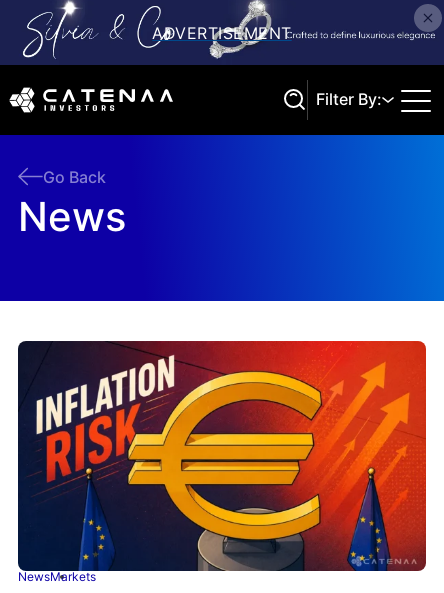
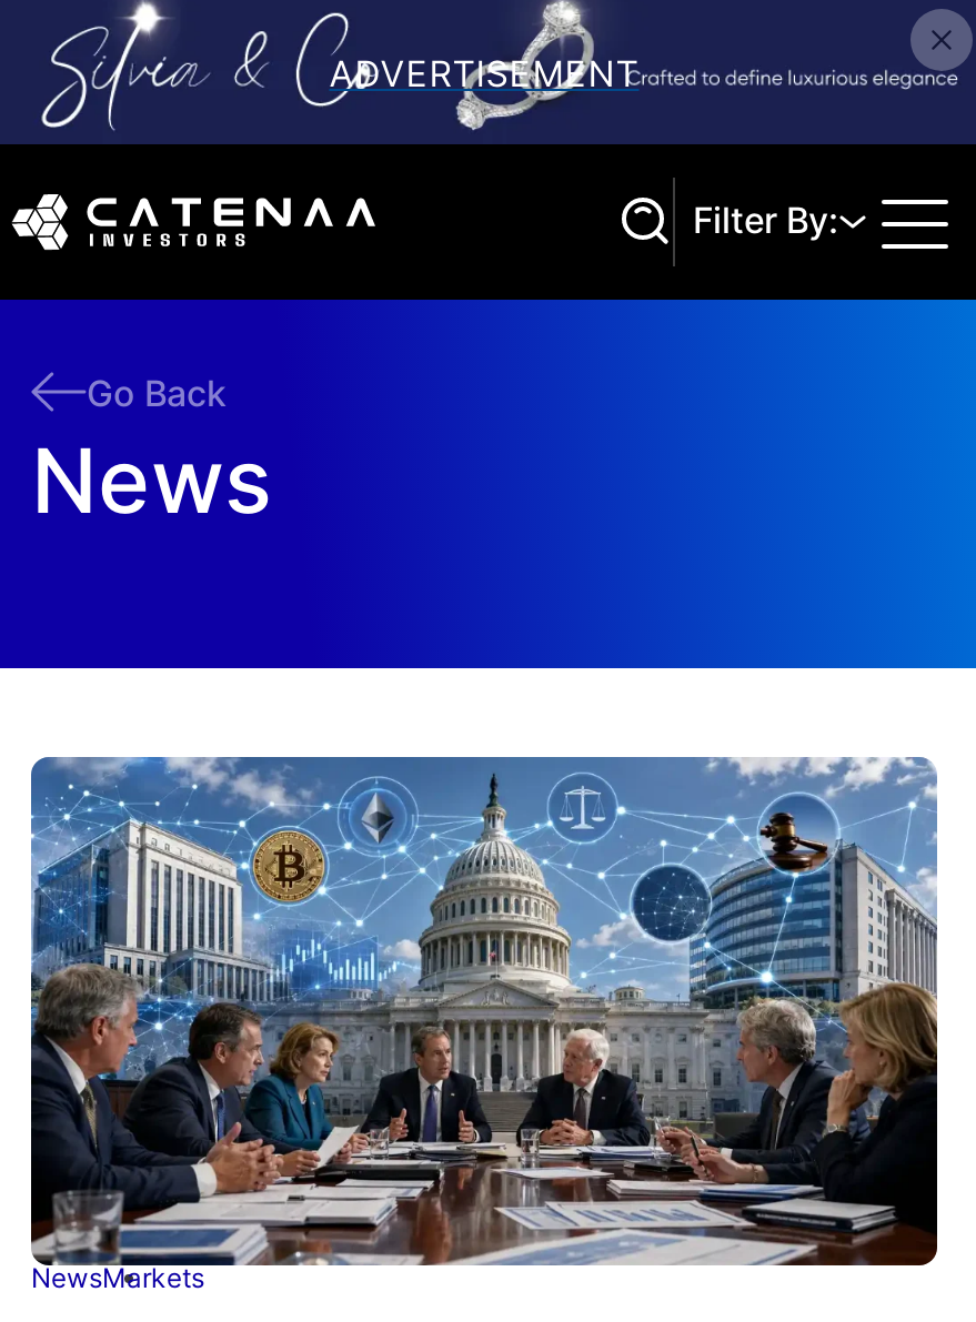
[17,340,427,572] [image] -> [29,755,939,1268] [image]

